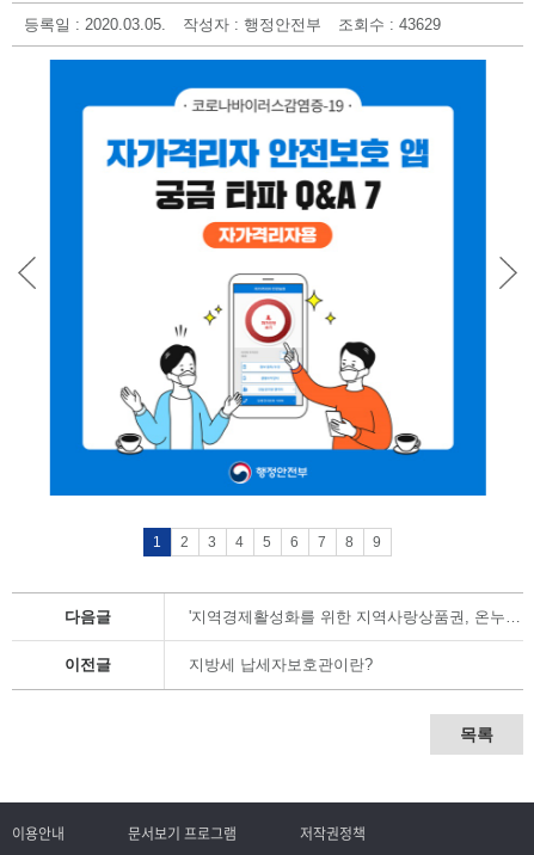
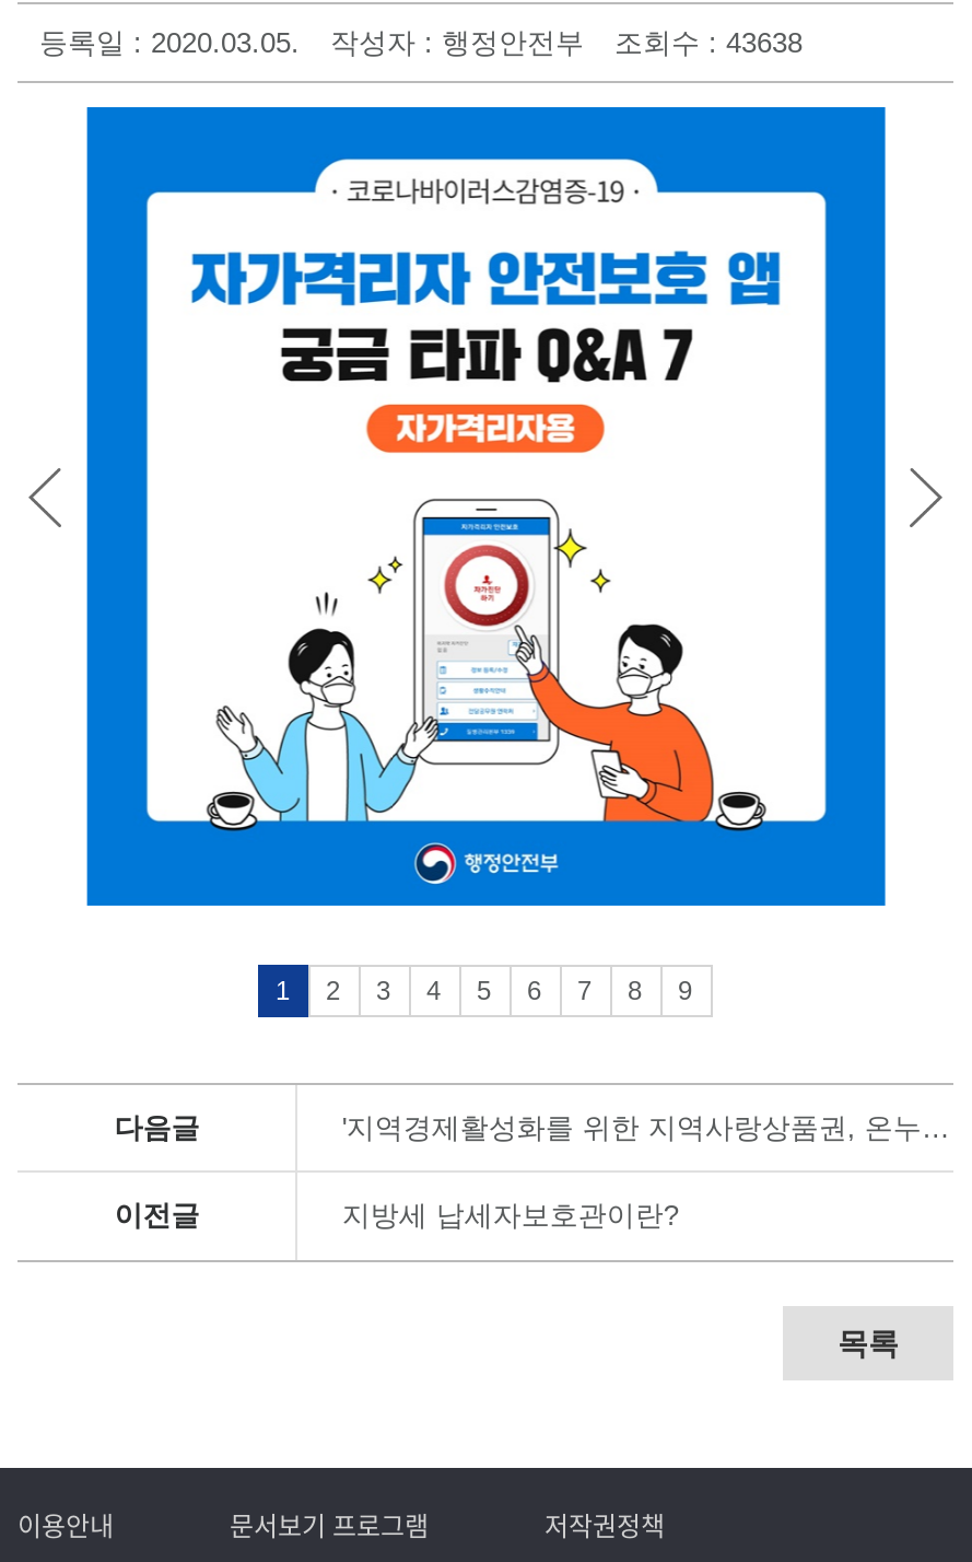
[24,16,441,33] 등록일 : 2020.03.05. 작성자 : 행정안전부 조회수 : 43629 -> [39,26,803,59] 등록일 : 2020.03.05. 작성자 : 행정안전부 조회수 : 43638

